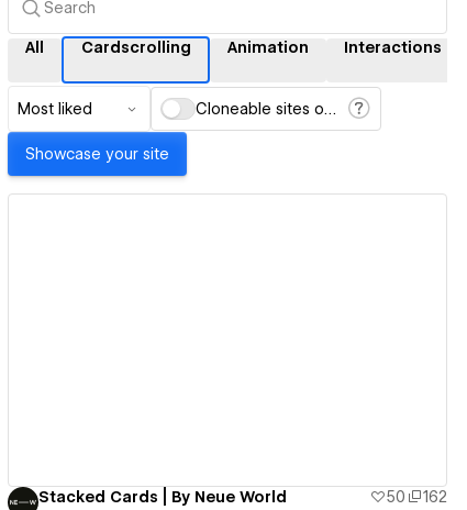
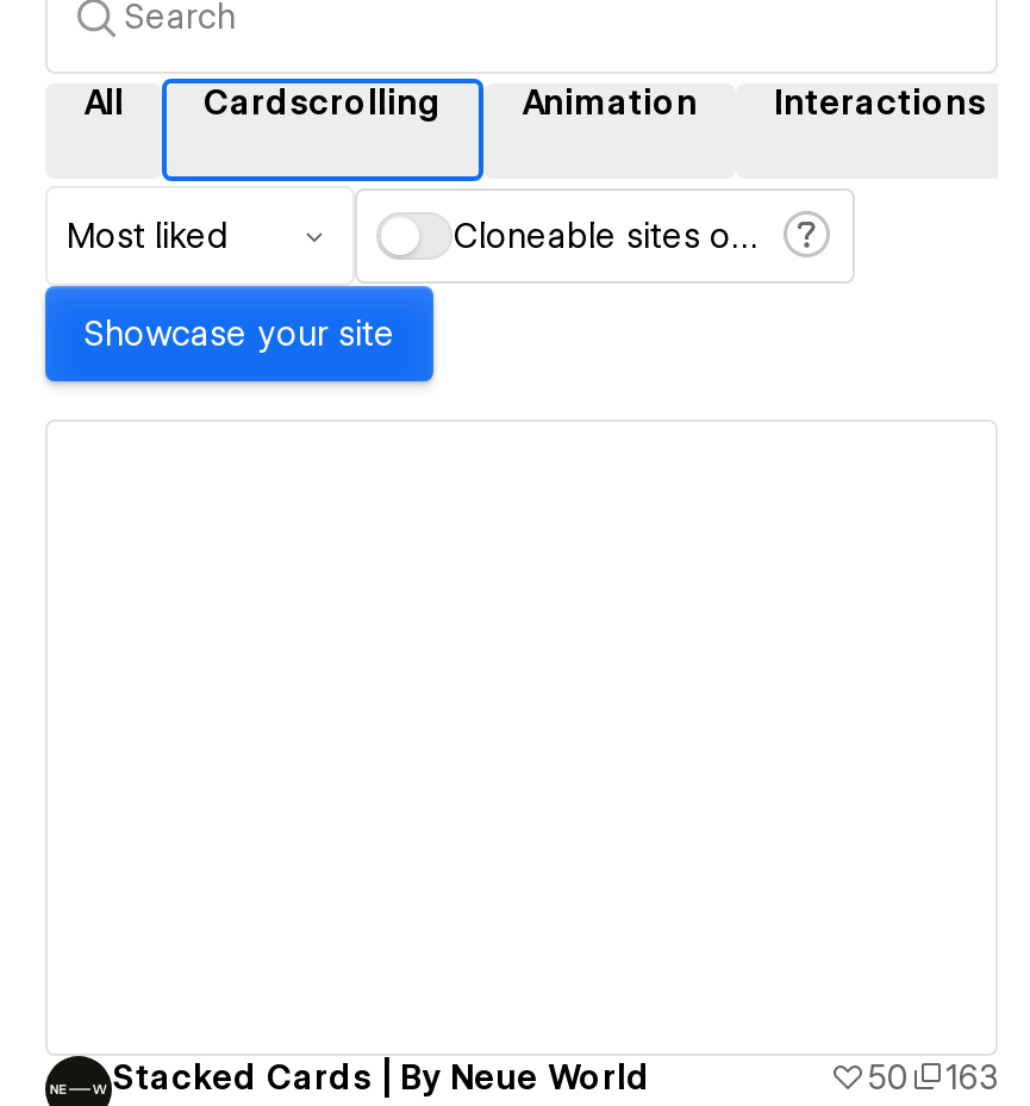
[387,488,447,506] 50 162 -> [867,1059,998,1097] 50 163

